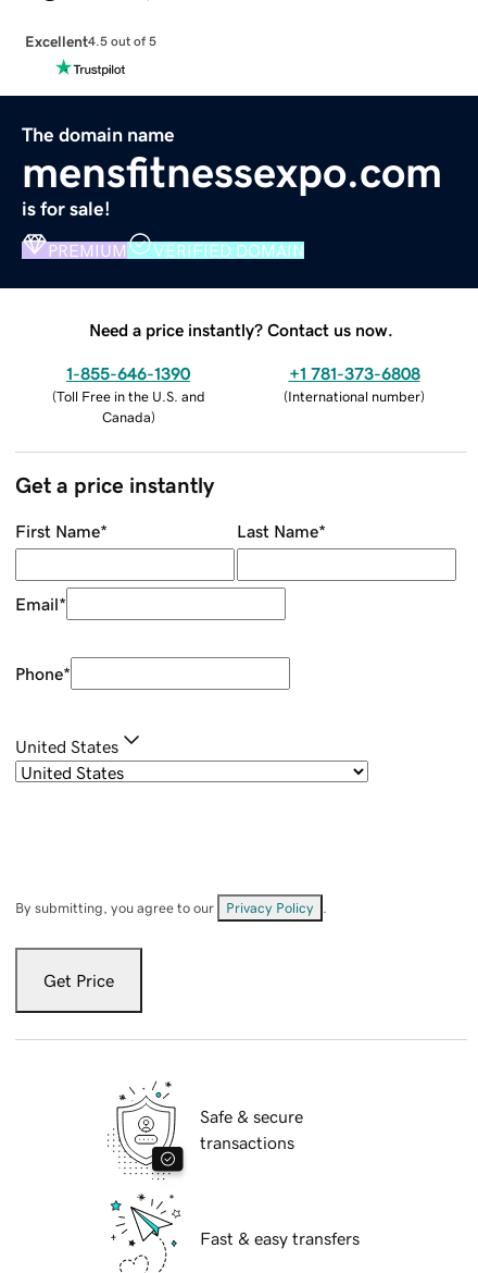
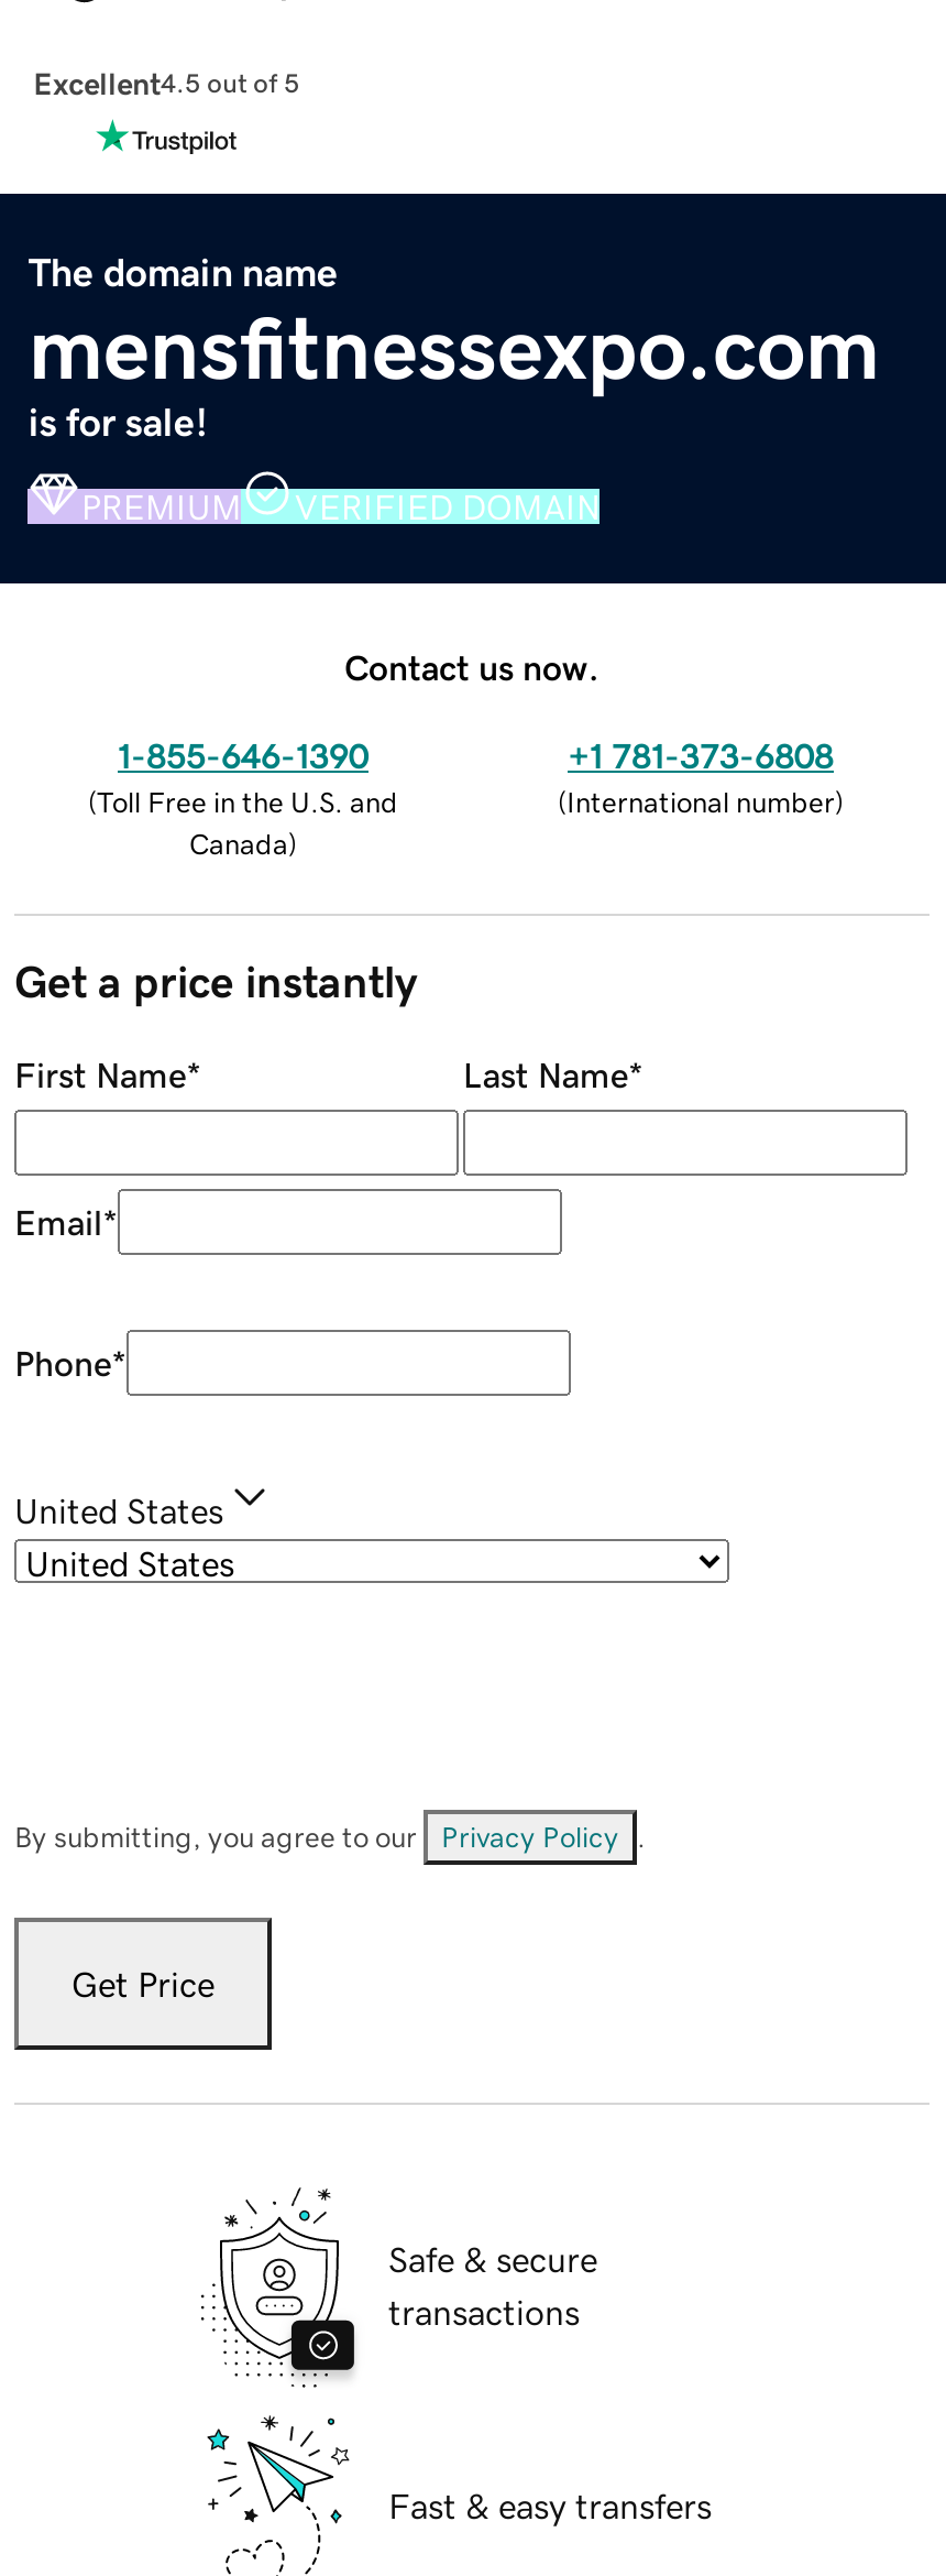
[89,321,393,338] Need a price instantly? Contact us now. -> [344,649,599,684] Contact us now.

